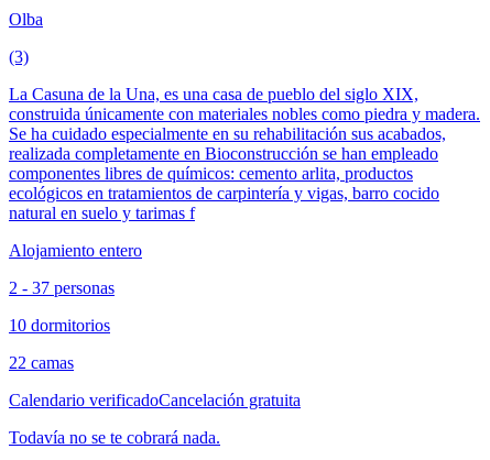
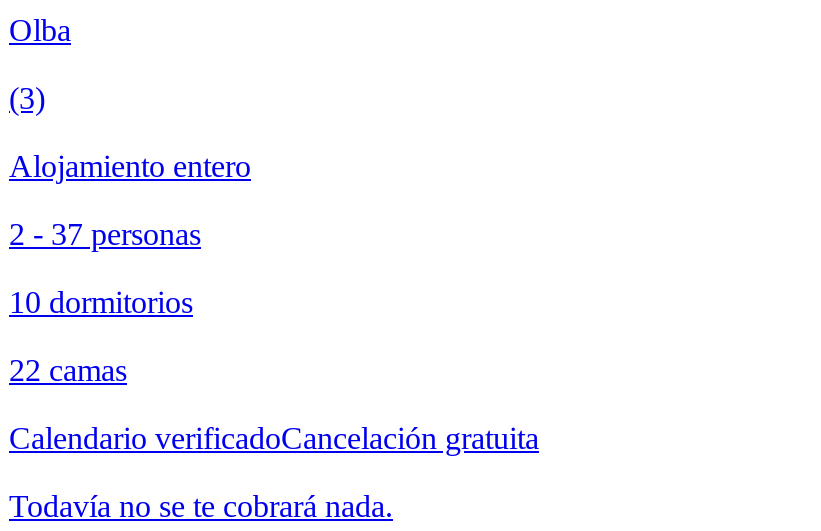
[9,85,480,223] La Casuna de la Una, es una casa de pueblo del siglo XIX, | construida únicamente con materiales nobles como piedra y madera. | Se ha cuidado especialmente en su rehabilitación sus acabados, | realizada completamente en Bioconstrucción se han empleado | componentes libres de químicos: cemento arlita, productos | ecológicos en tratamientos de carpintería y vigas, barro cocido | natural en suelo y tarimas f -> none

